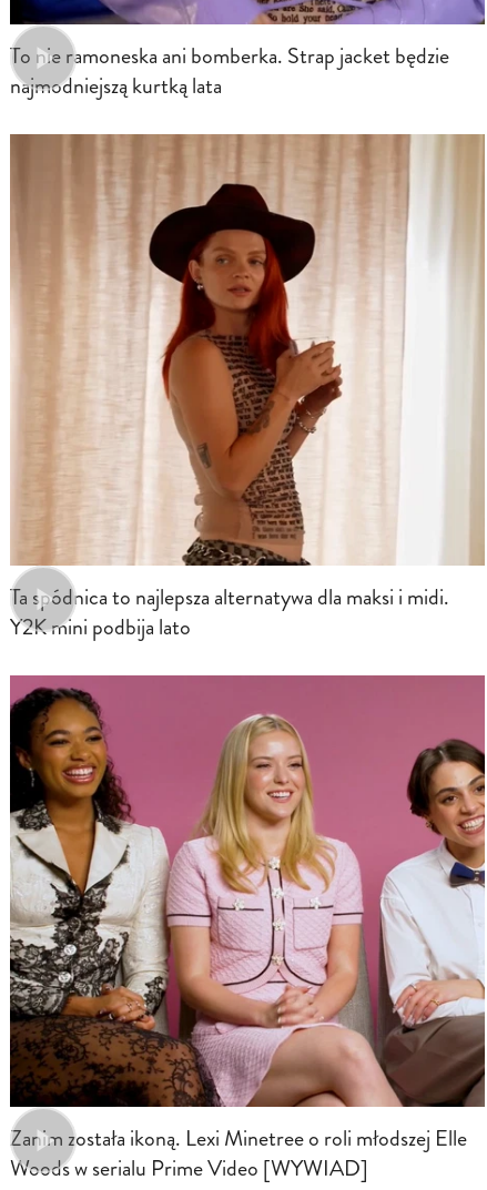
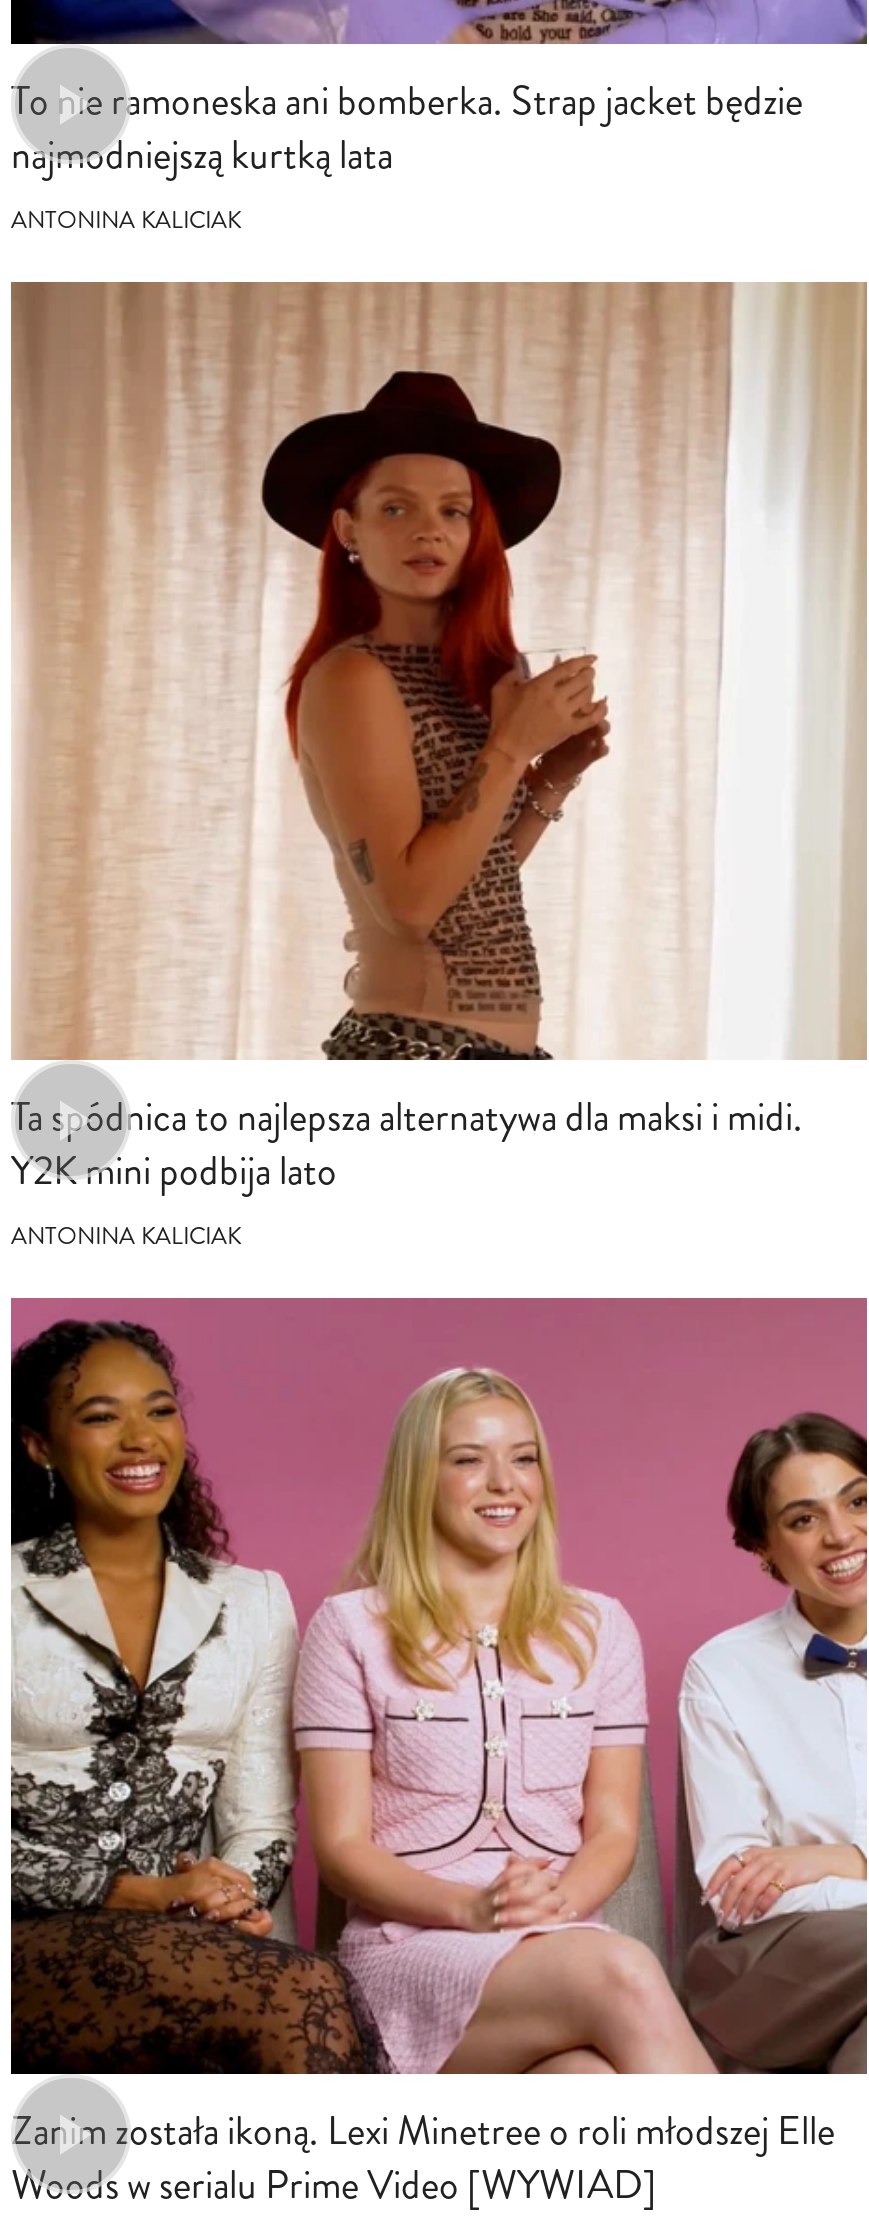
none -> [11,204,241,238] ANTONINA KALICIAK
none -> [11,1219,241,1253] ANTONINA KALICIAK

